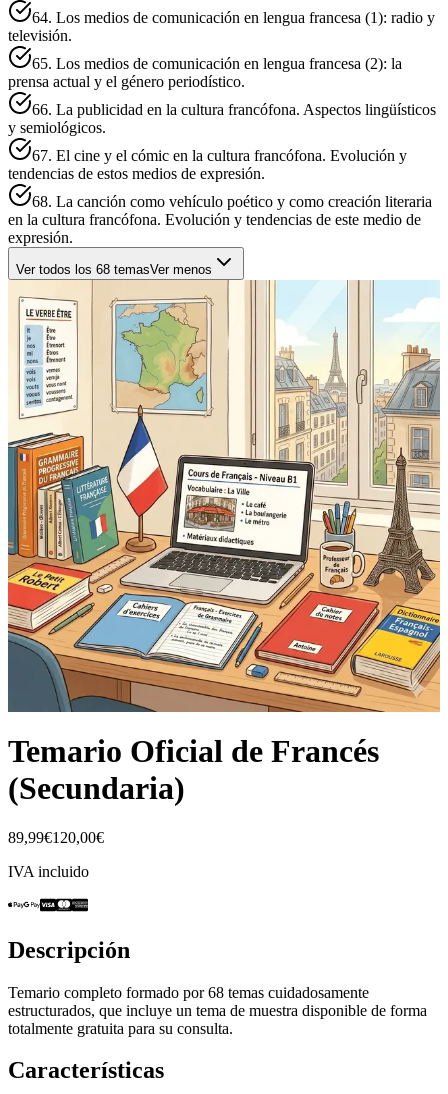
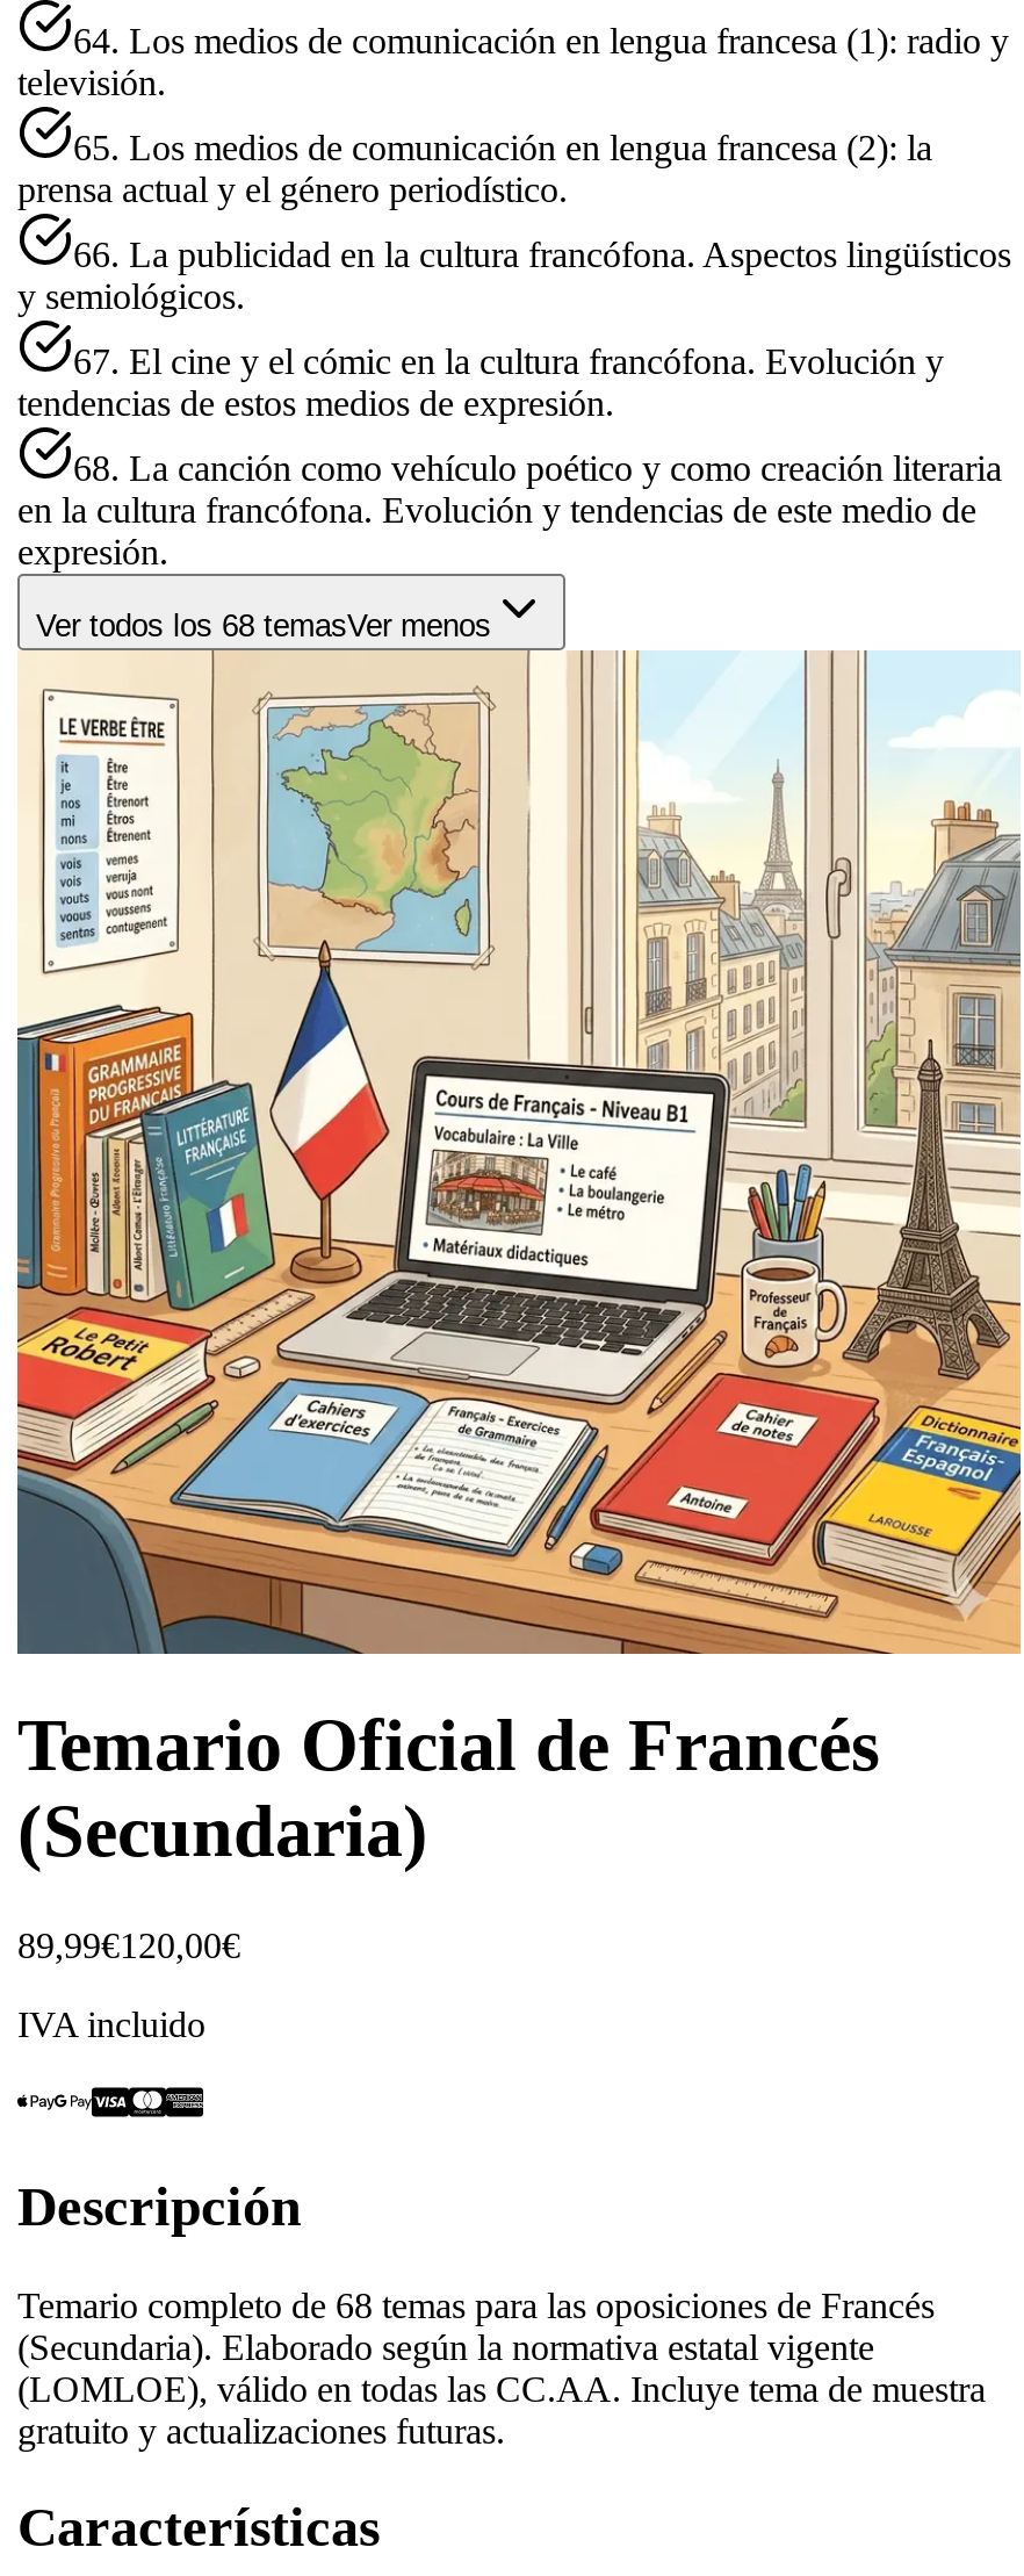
[8,983,427,1036] Temario completo formado por 68 temas cuidadosamente | estructurados, que incluye un tema de muestra disponible de forma | totalmente gratuita para su consulta. -> [17,2284,986,2449] Temario completo de 68 temas para las oposiciones de Francés | (Secundaria). Elaborado según la normativa estatal vigente | (LOMLOE), válido en todas las CC.AA. Incluye tema de muestra | gratuito y actualizaciones futuras.

